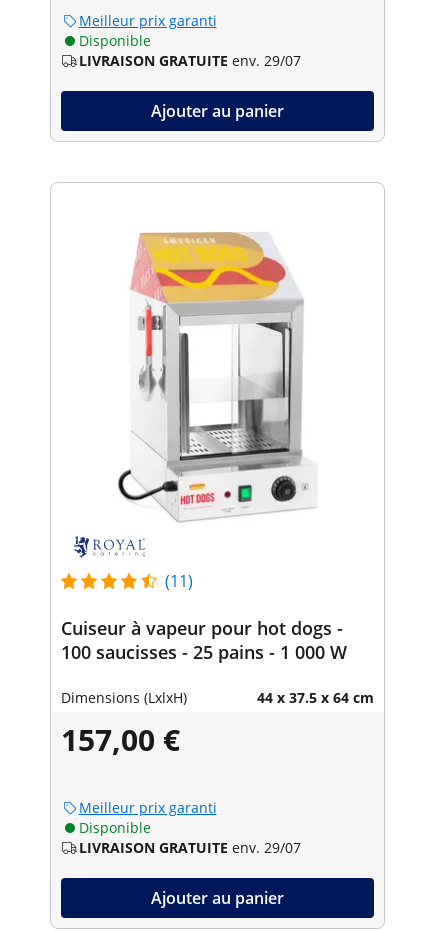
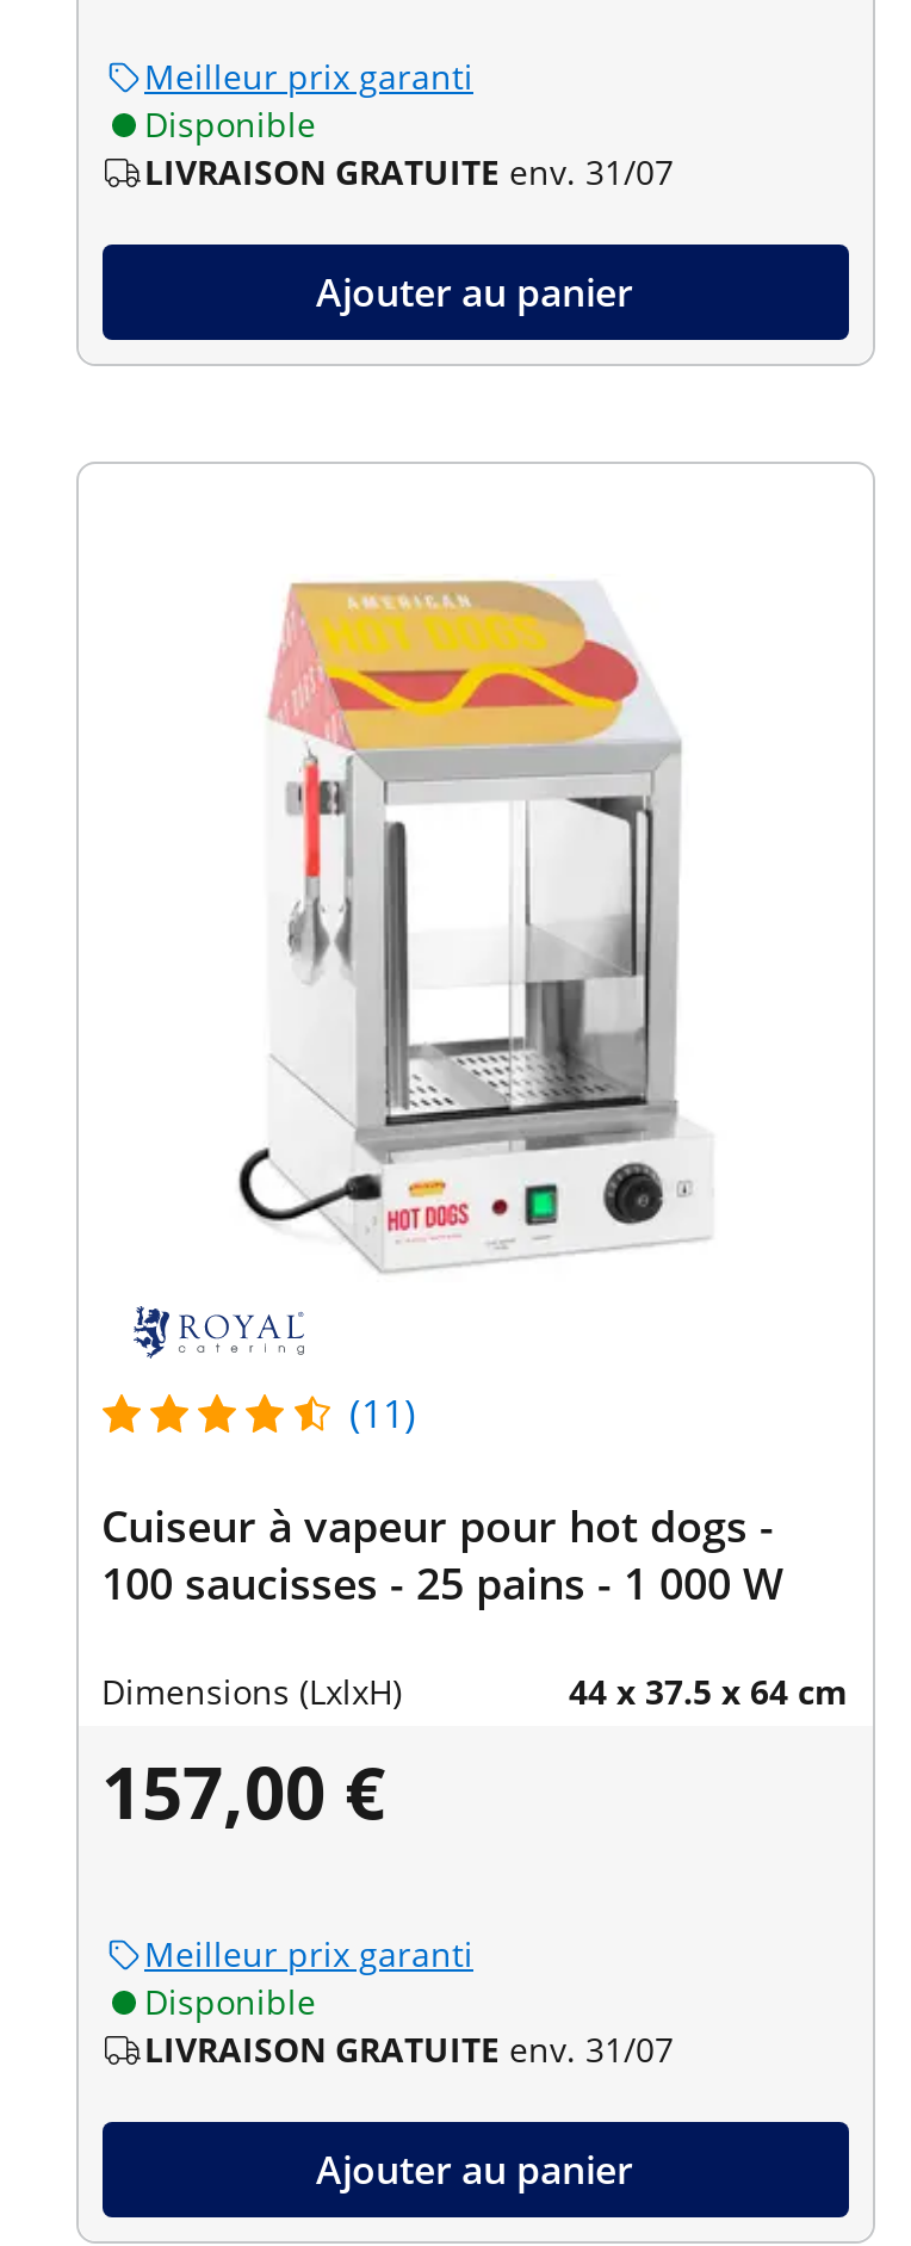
[78,51,300,70] LIVRAISON GRATUITE env. 29/07 -> [144,148,674,193] LIVRAISON GRATUITE env. 31/07
[78,838,300,857] LIVRAISON GRATUITE env. 29/07 -> [144,2026,674,2071] LIVRAISON GRATUITE env. 31/07

